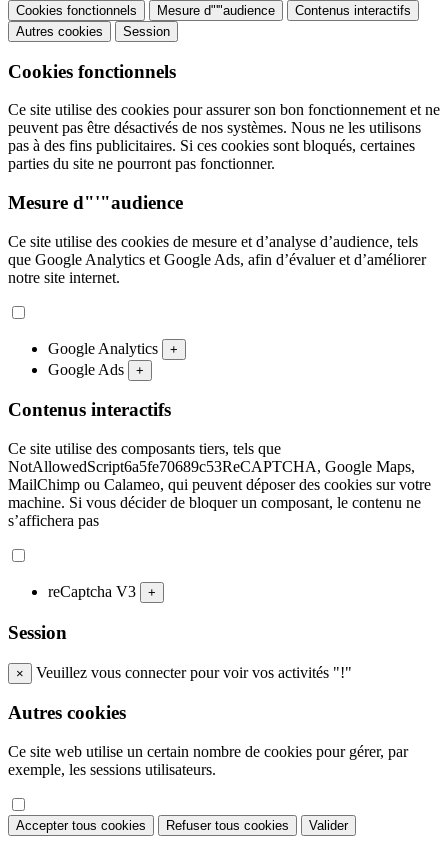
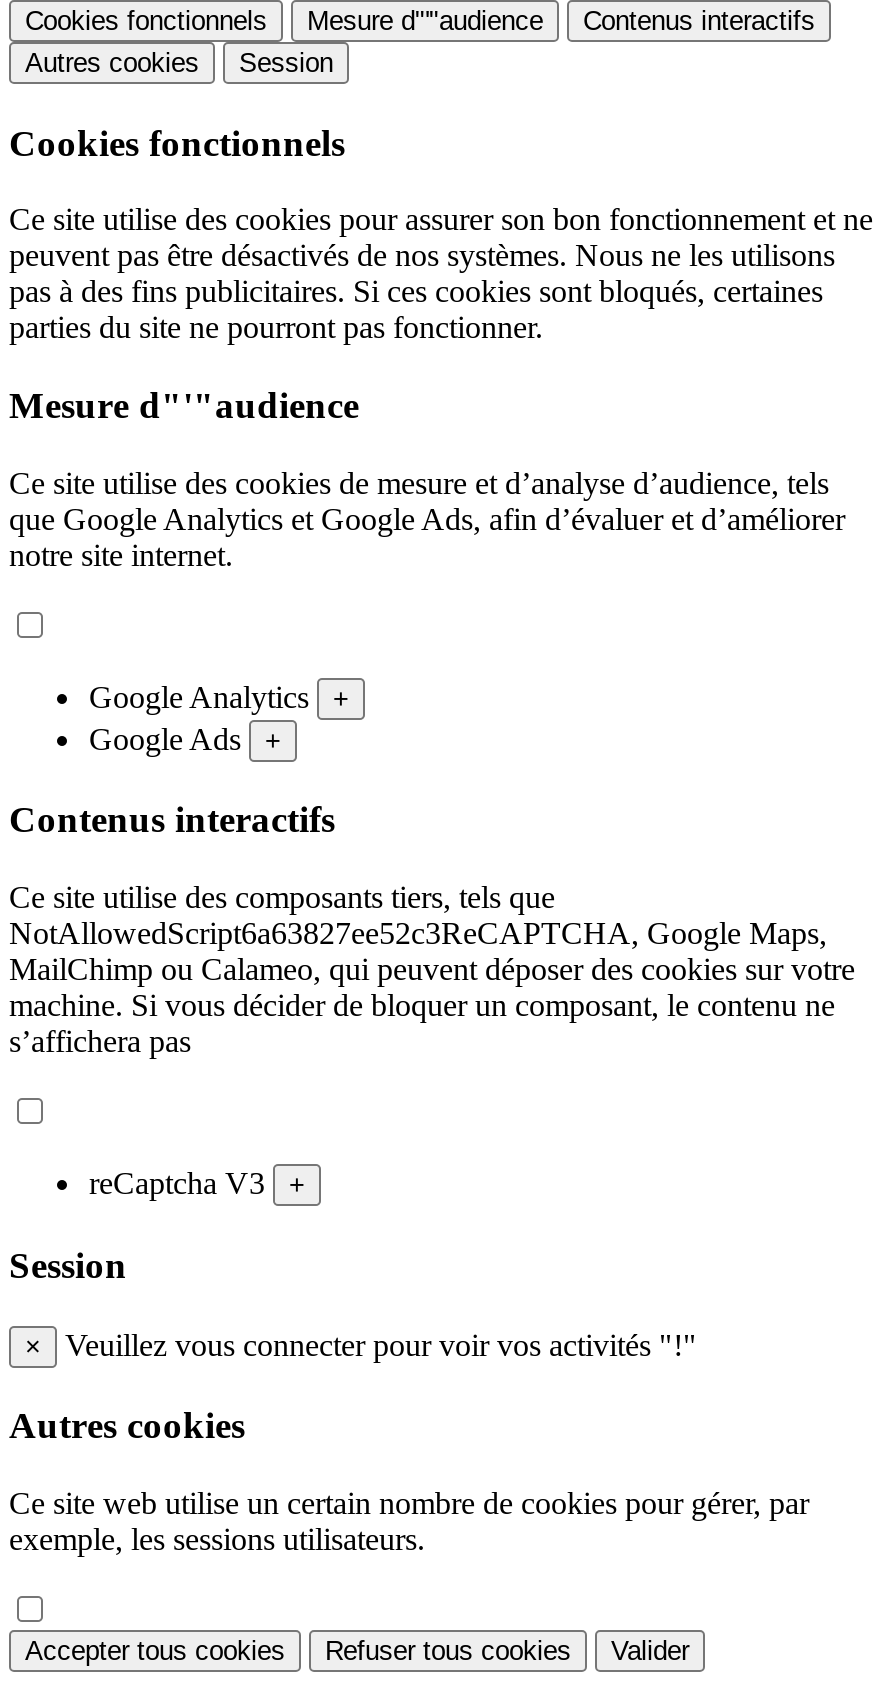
[8,458,415,475] NotAllowedScript6a5fe70689c53ReCAPTCHA, Google Maps, -> [9,916,827,950] NotAllowedScript6a63827ee52c3ReCAPTCHA, Google Maps,

